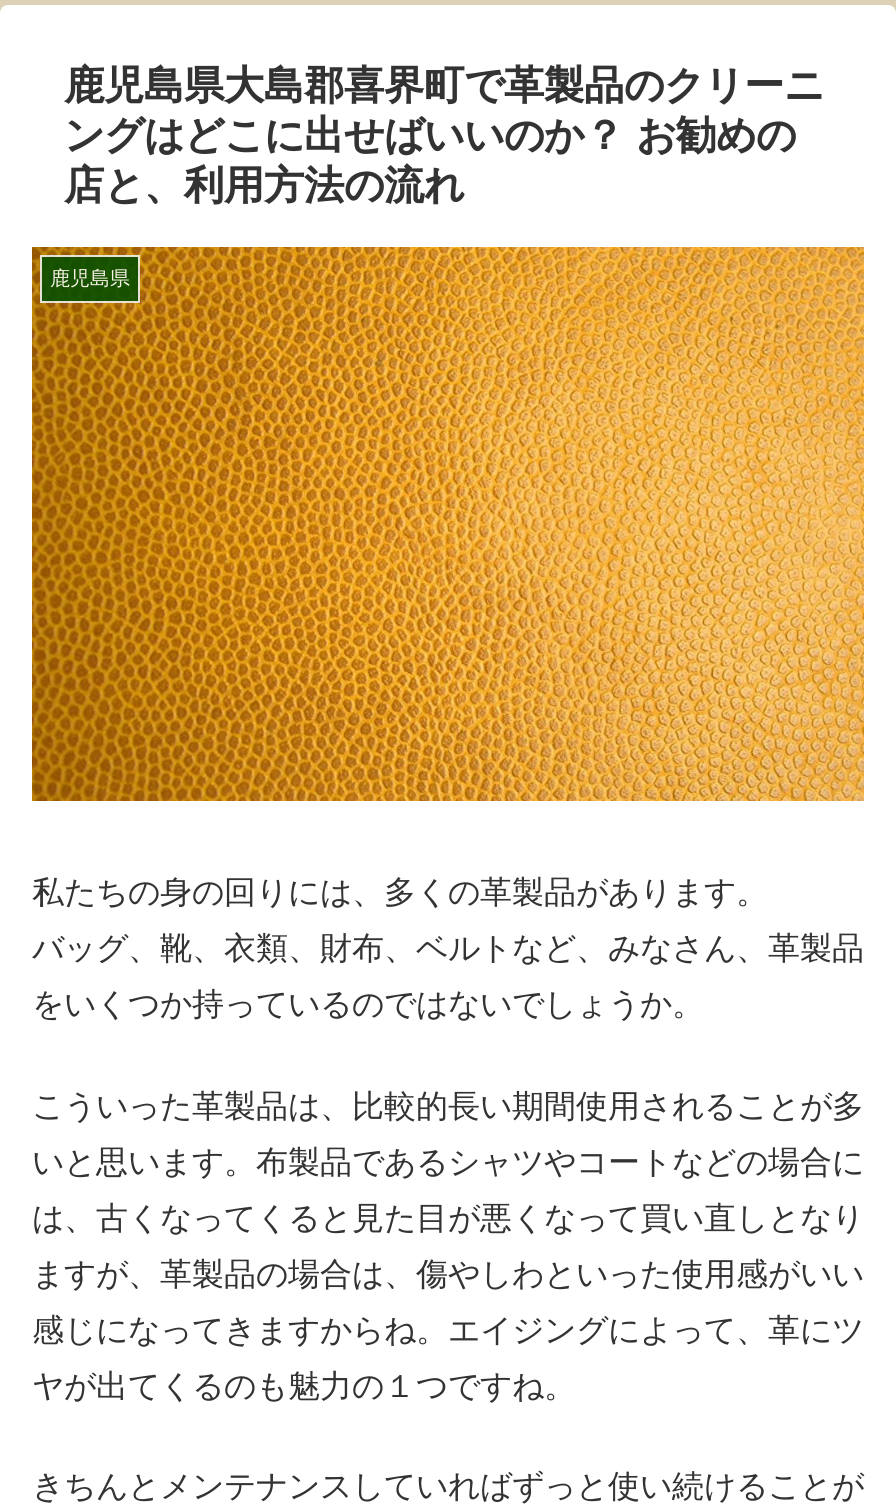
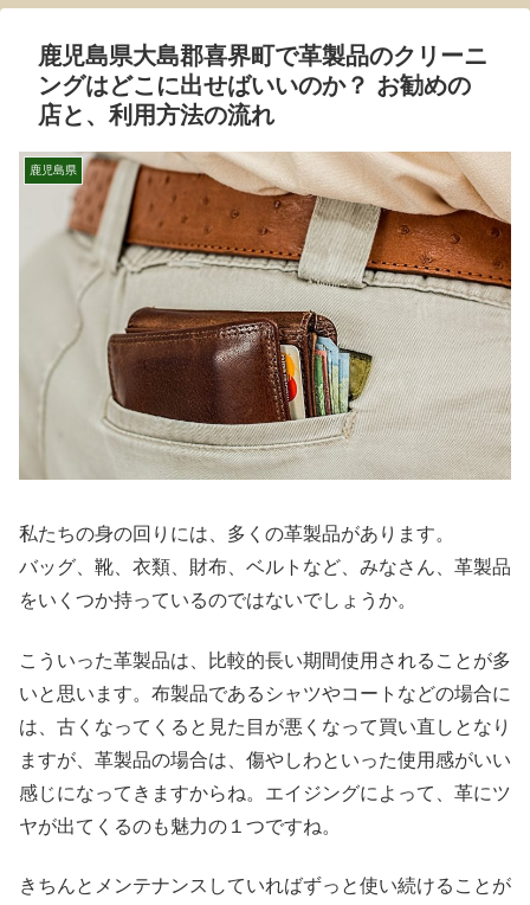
[30,245,866,803] [image] -> [19,152,512,480] [image]

